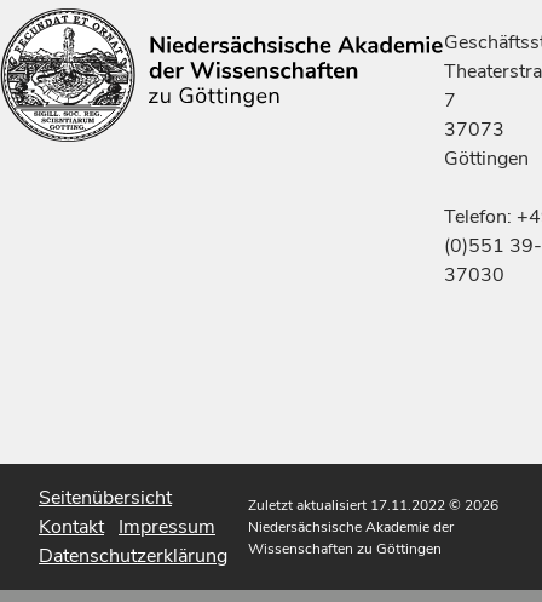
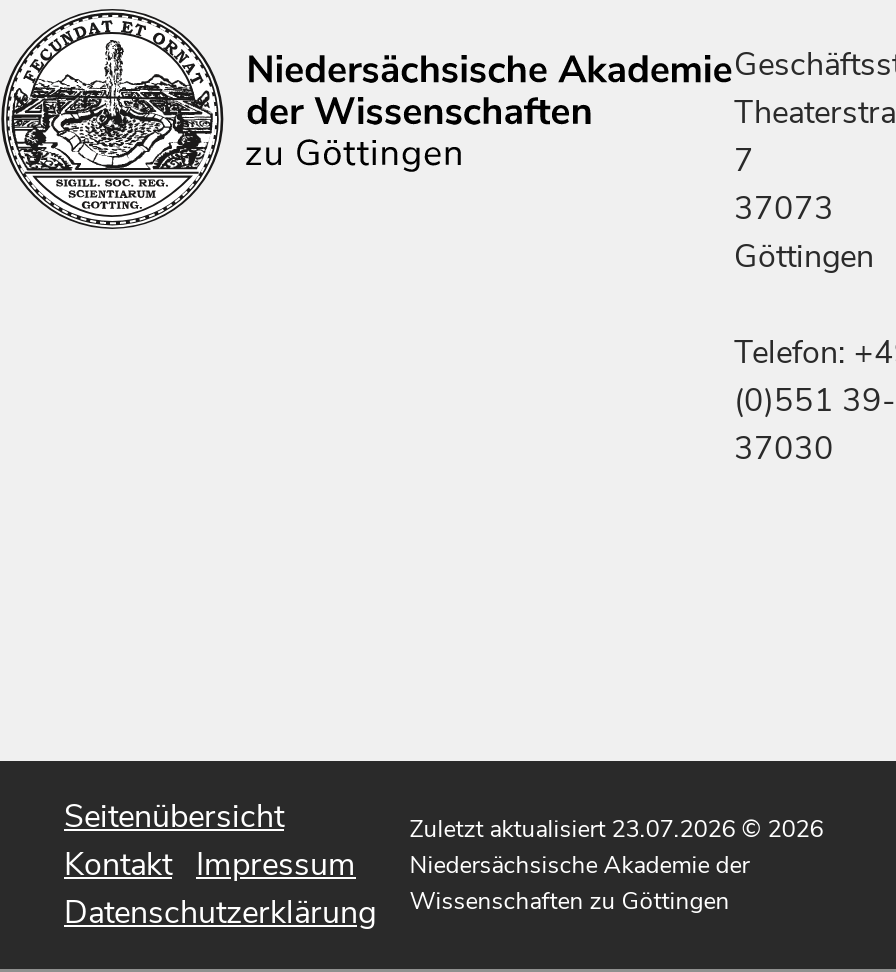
[248,495,498,515] Zuletzt aktualisiert 17.11.2022 © 2026 -> [409,813,823,845] Zuletzt aktualisiert 23.07.2026 © 2026

